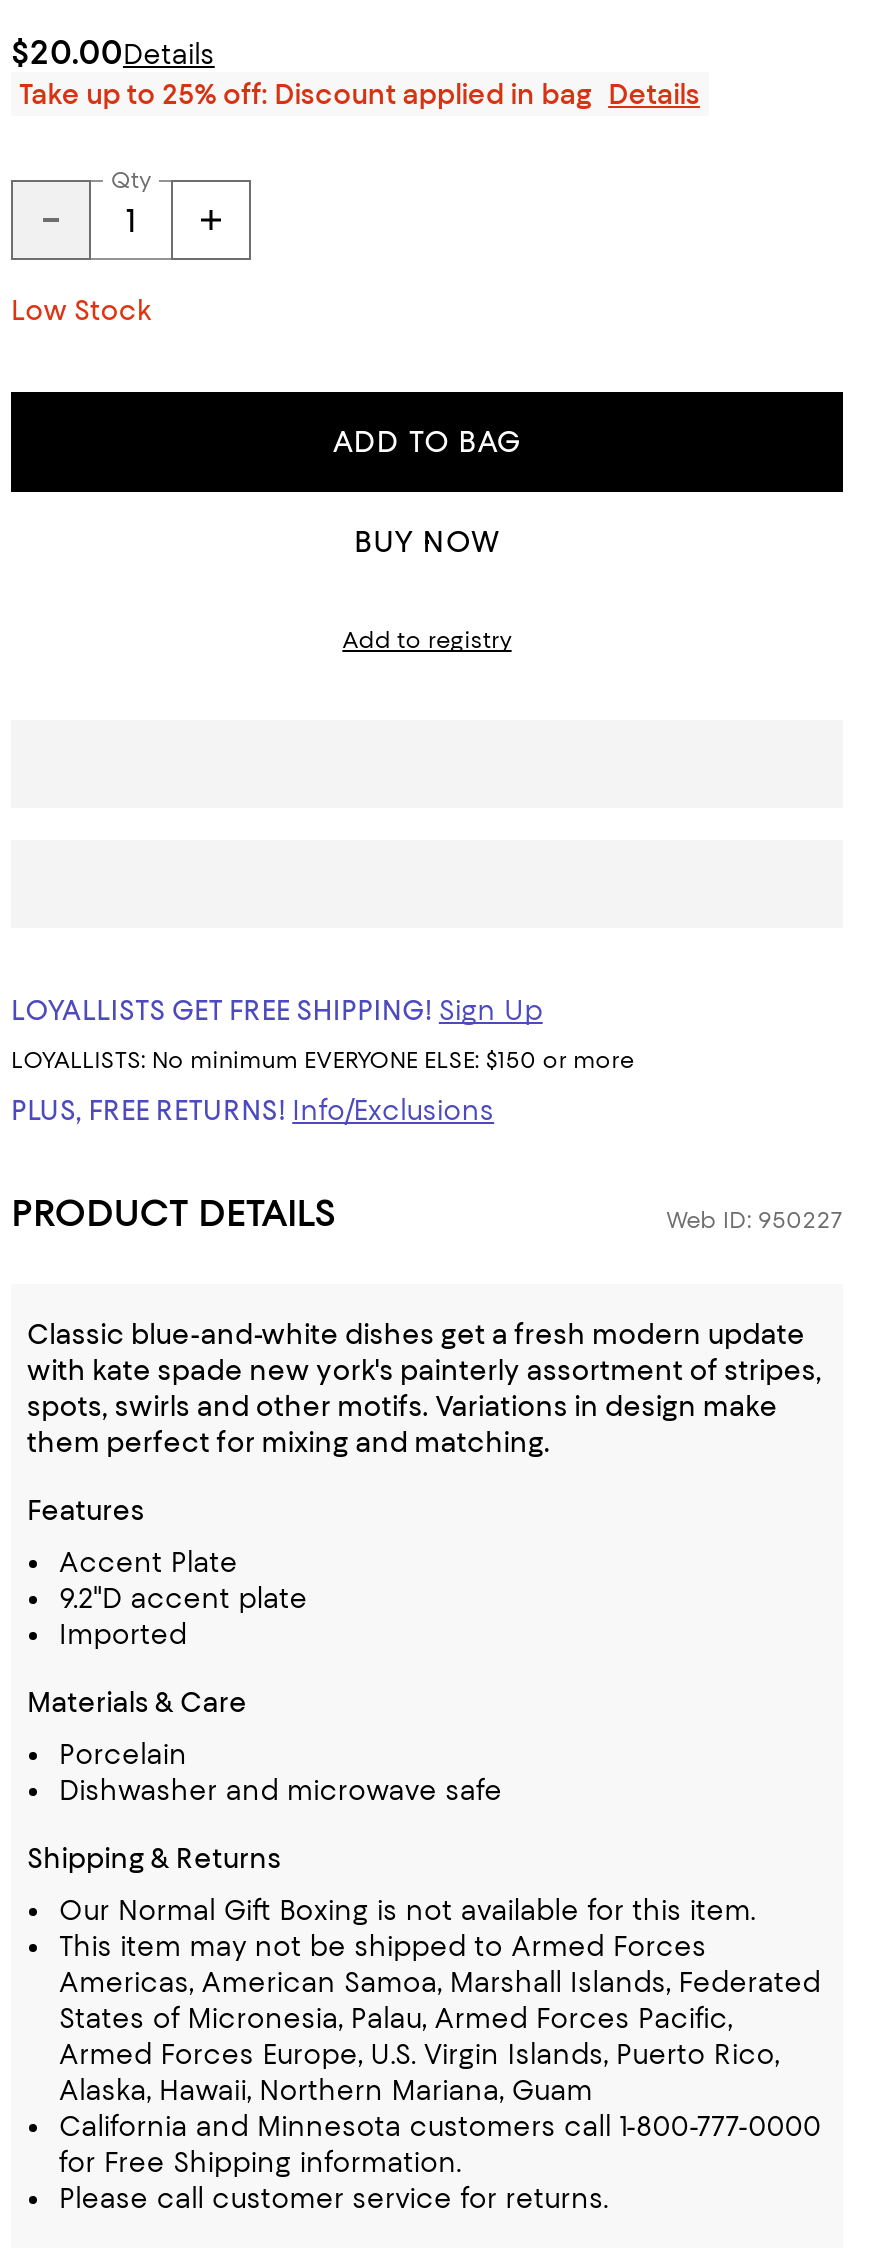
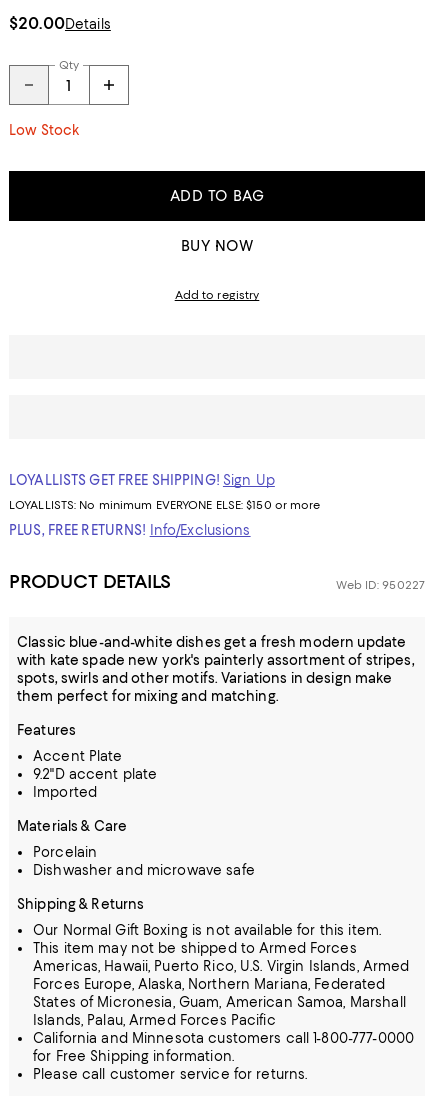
[19,78,700,110] Take up to 25% off: Discount applied in bag Details -> none
[59,1966,821,2106] Americas, American Samoa, Marshall Islands, Federated | States of Micronesia, Palau, Armed Forces Pacific, | Armed Forces Europe, U.S. Virgin Islands, Puerto Rico, | Alaska, Hawaii, Northern Mariana, Guam -> [33,958,409,1028] Americas, Hawaii, Puerto Rico, U.S. Virgin Islands, Armed | Forces Europe, Alaska, Northern Mariana, Federated | States of Micronesia, Guam, American Samoa, Marshall | Islands, Palau, Armed Forces Pacific

